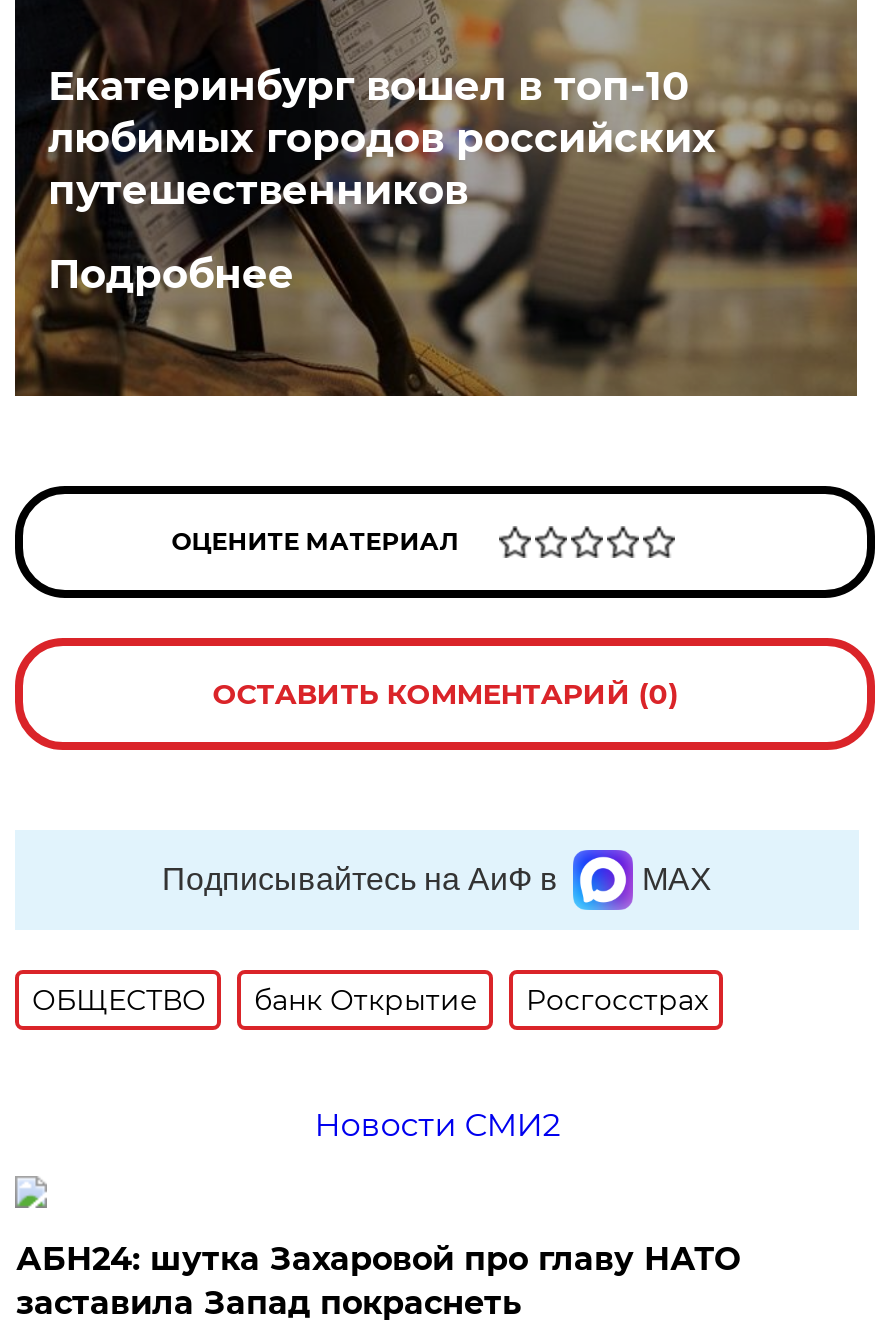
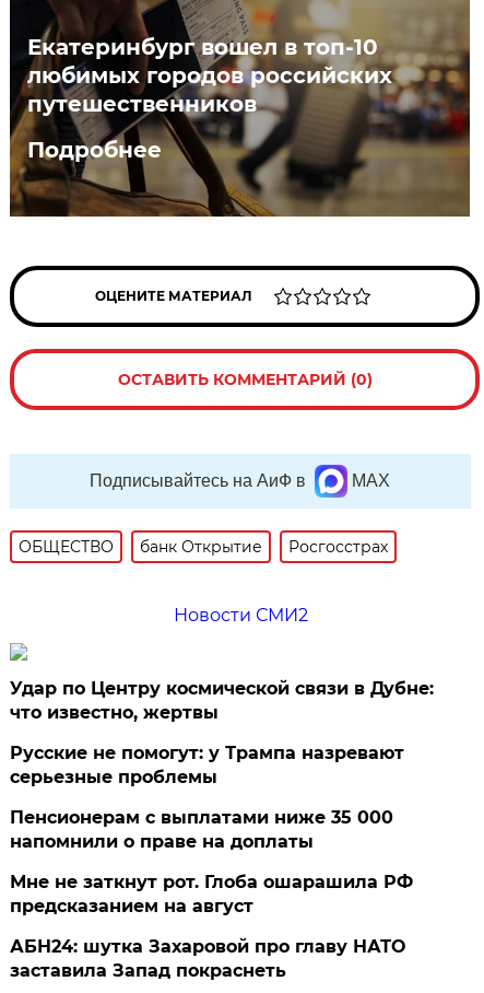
none -> [10,678,434,916] Удар по Центру космической связи в Дубне: | что известно, жертвы | Русские не помогут: у Трампа назревают | серьезные проблемы | Пенсионерам с выплатами ниже 35 000 | напомнили о праве на доплаты | Мне не заткнут рот. Глоба ошарашила РФ | предсказанием на август

